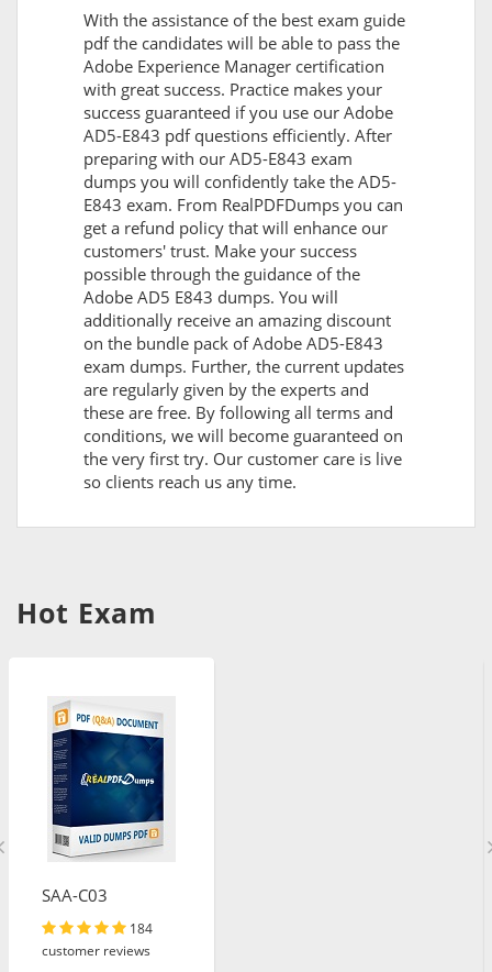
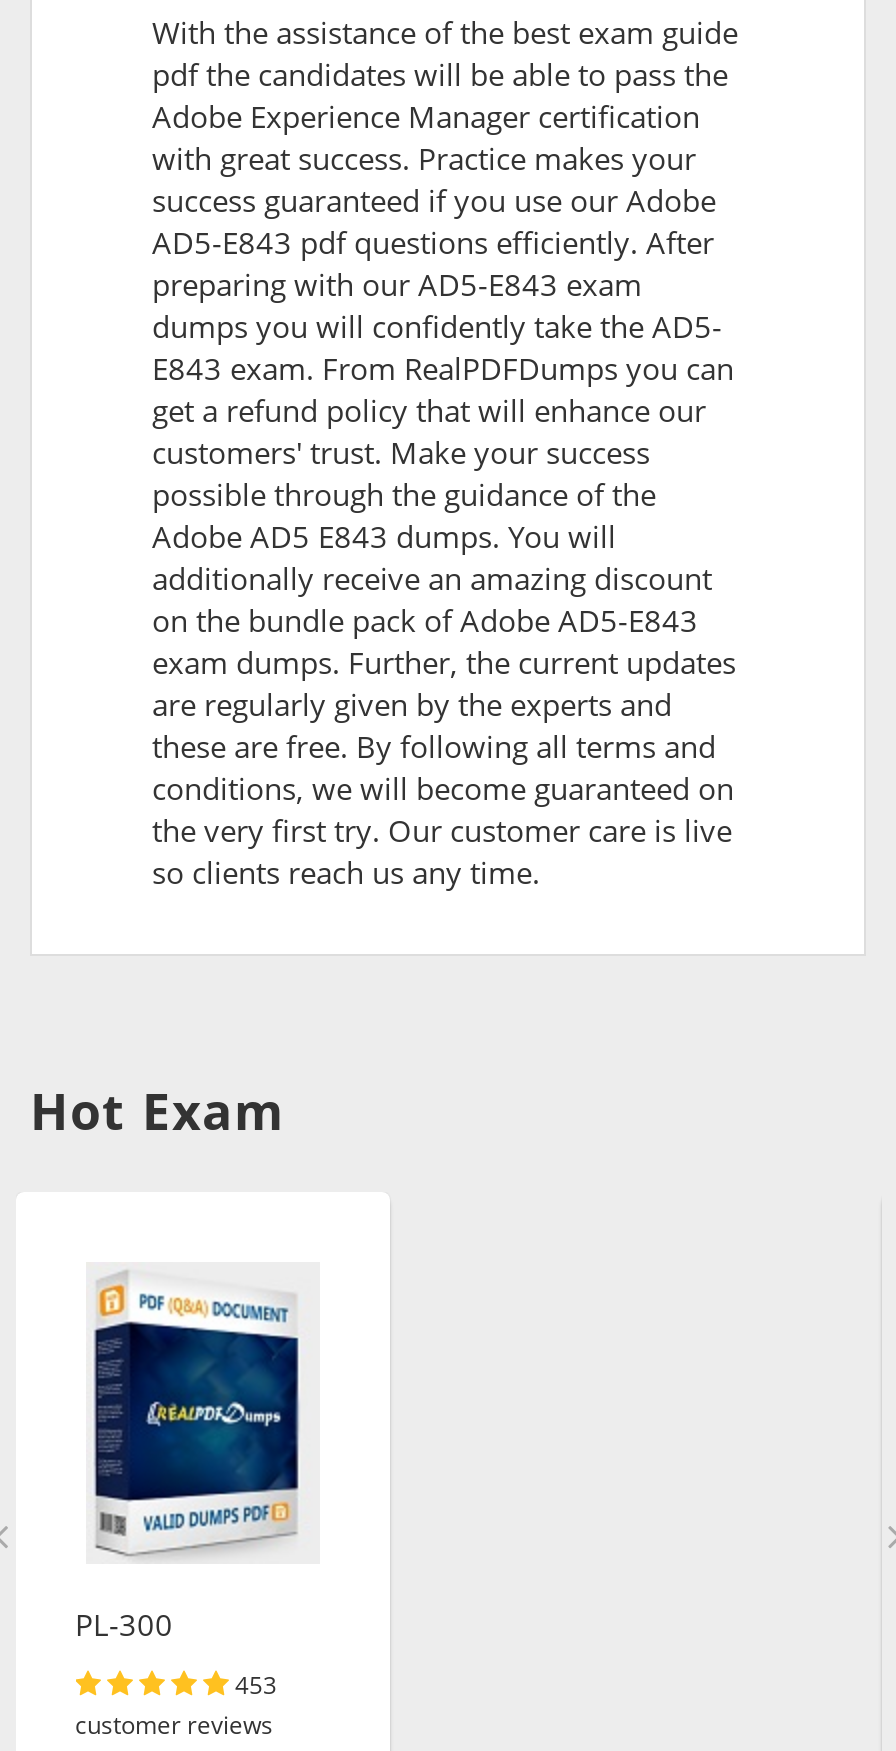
[41,884,107,906] SAA-C03 -> [75,1604,173,1644] PL-300
[129,919,152,937] 184 -> [235,1668,277,1700] 453

